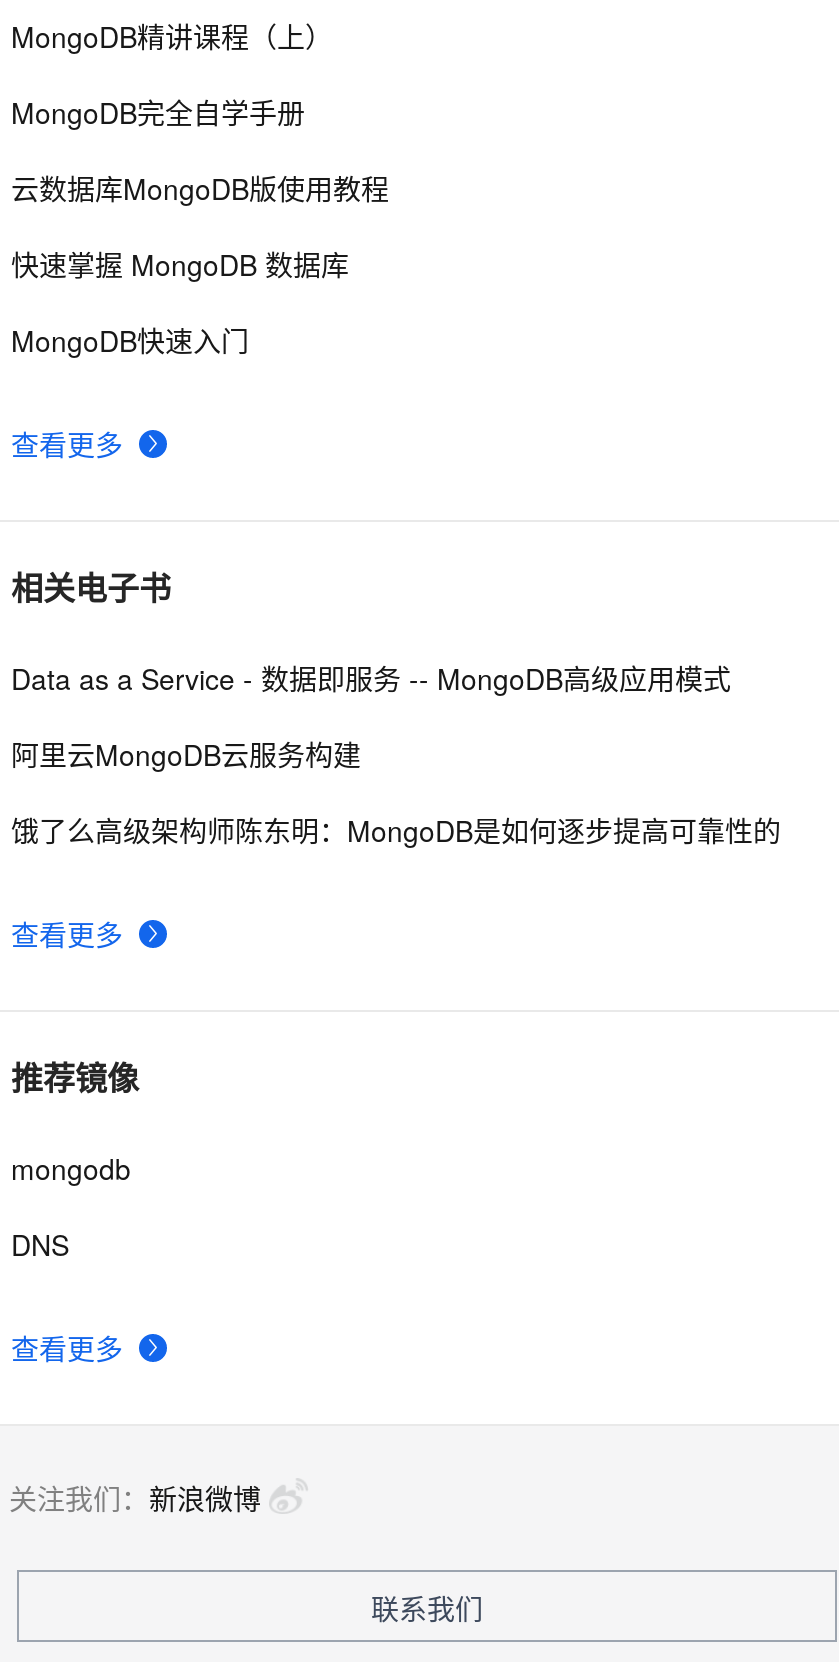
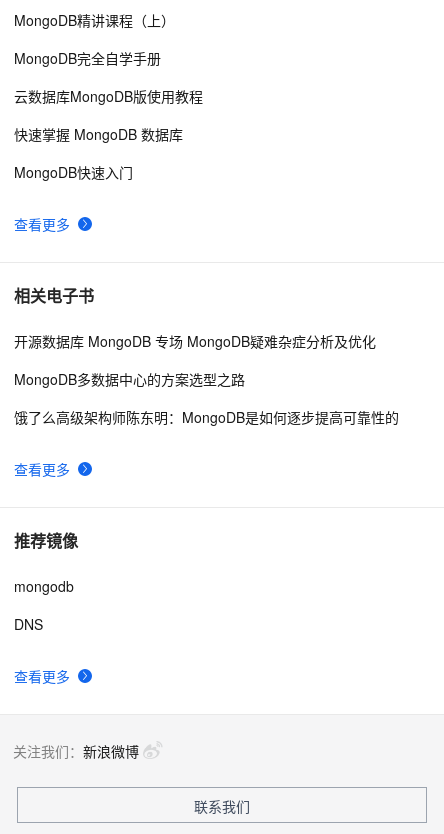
[11,658,731,698] Data as a Service - 数据即服务 -- MongoDB⾼级应⽤模式 -> [14,331,376,351] 开源数据库 MongoDB 专场 MongoDB疑难杂症分析及优化
[11,734,361,774] 阿里云MongoDB云服务构建 -> [14,369,245,389] MongoDB多数据中心的方案选型之路

